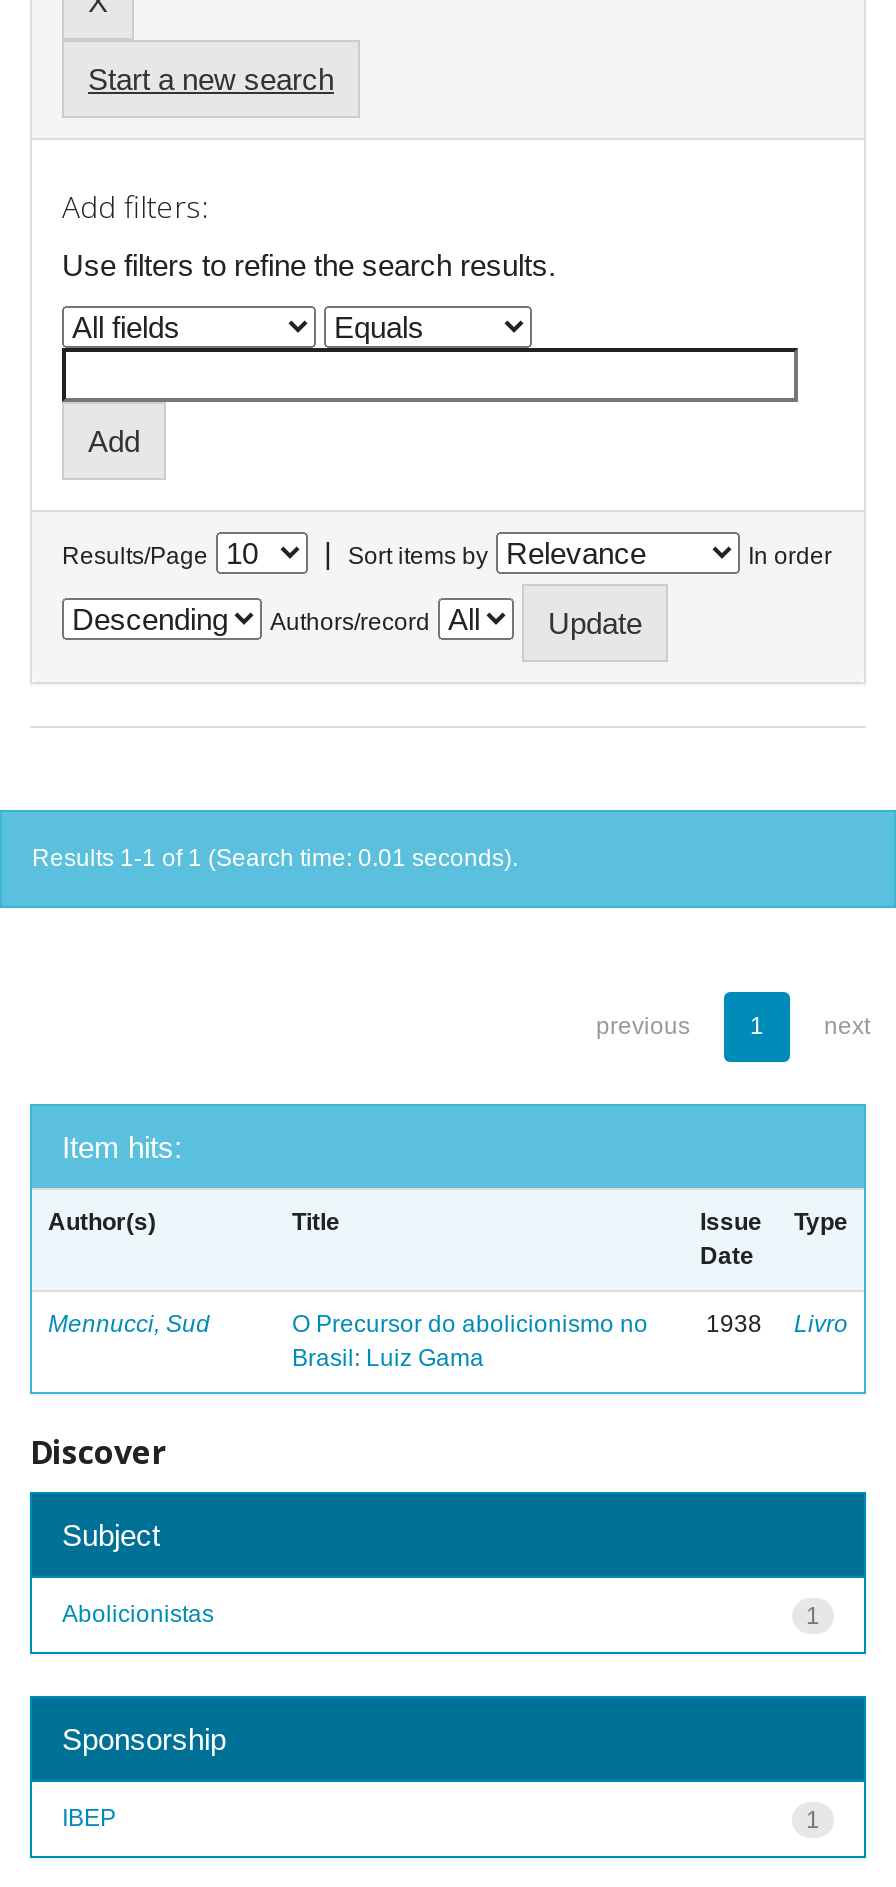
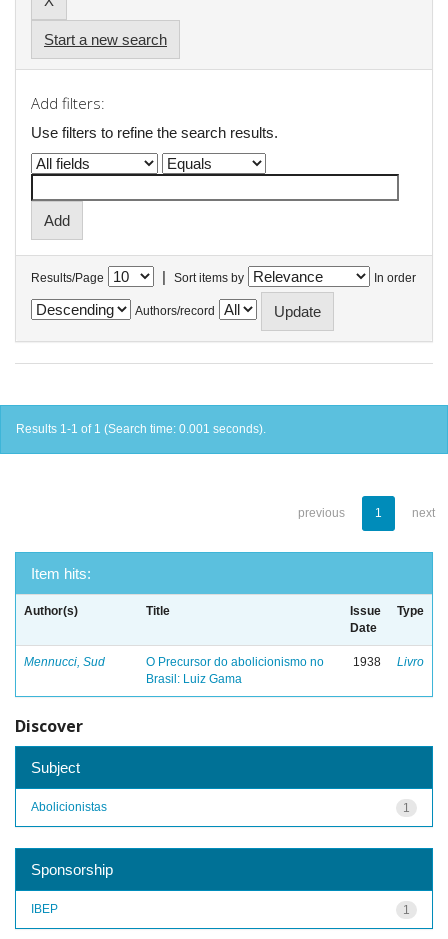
[32,844,518,872] Results 1-1 of 1 (Search time: 0.01 seconds). -> [16,422,266,436] Results 1-1 of 1 (Search time: 0.001 seconds).

